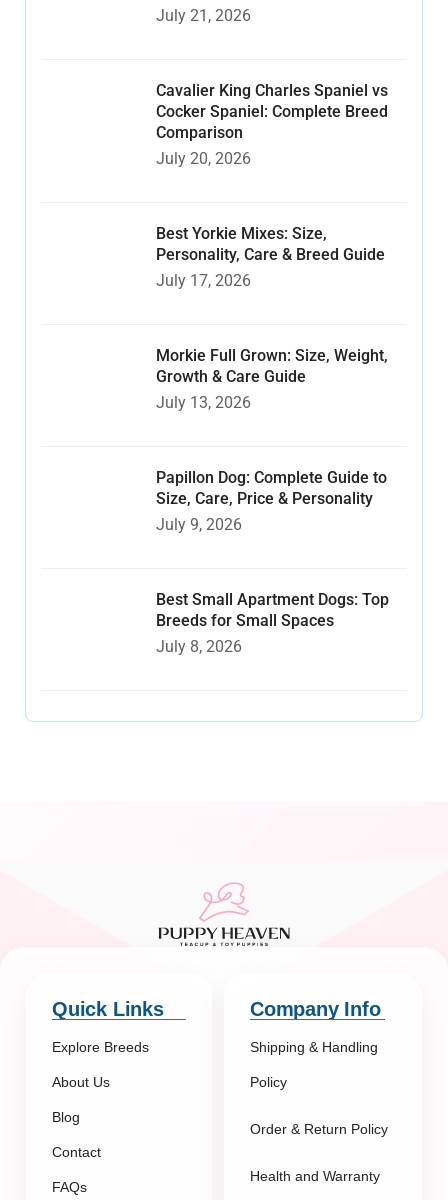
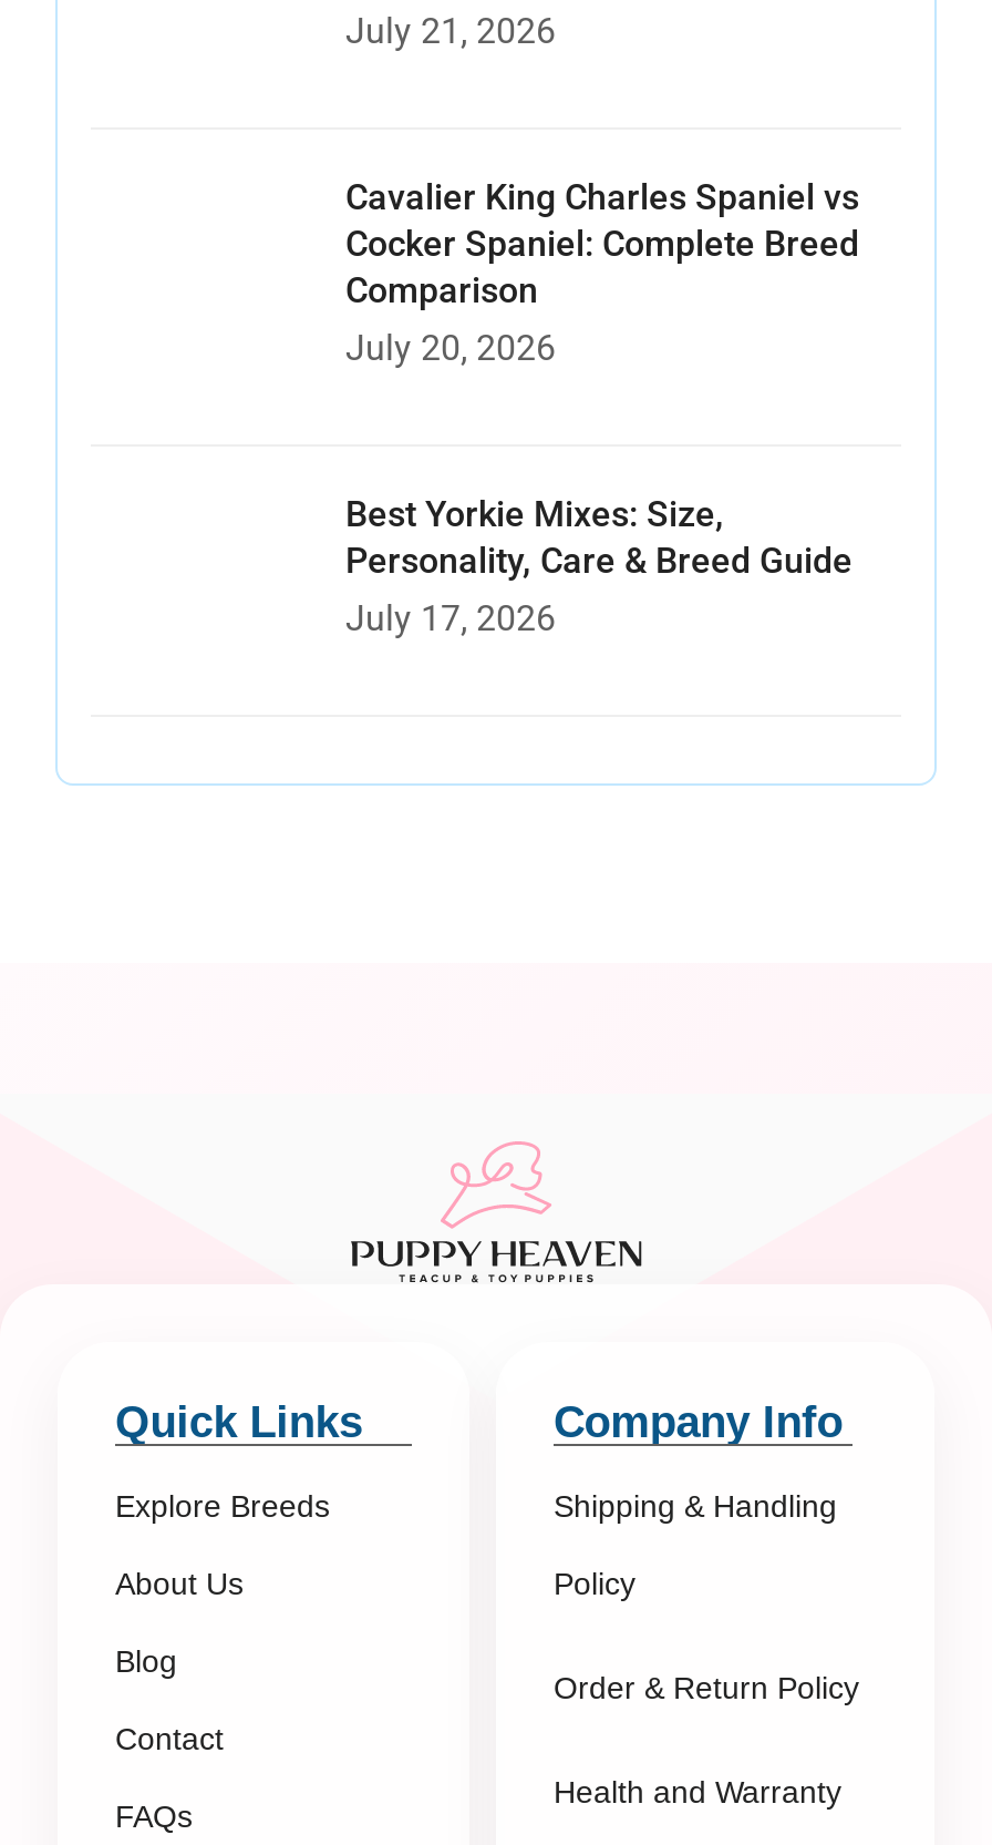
[156,346,388,412] Morkie Full Grown: Size, Weight, | Growth & Care Guide | July 13, 2026 -> none
[156,468,387,534] Papillon Dog: Complete Guide to | Size, Care, Price & Personality | July 9, 2026 -> none
[156,590,389,656] Best Small Apartment Dogs: Top | Breeds for Small Spaces | July 8, 2026 -> none

